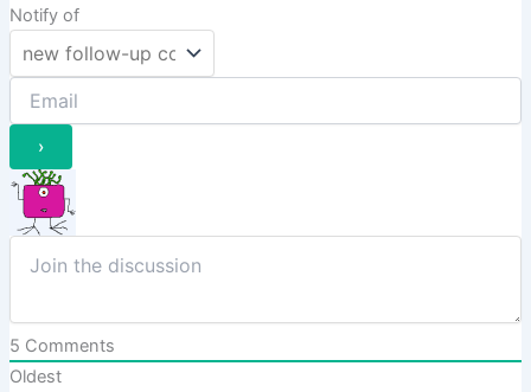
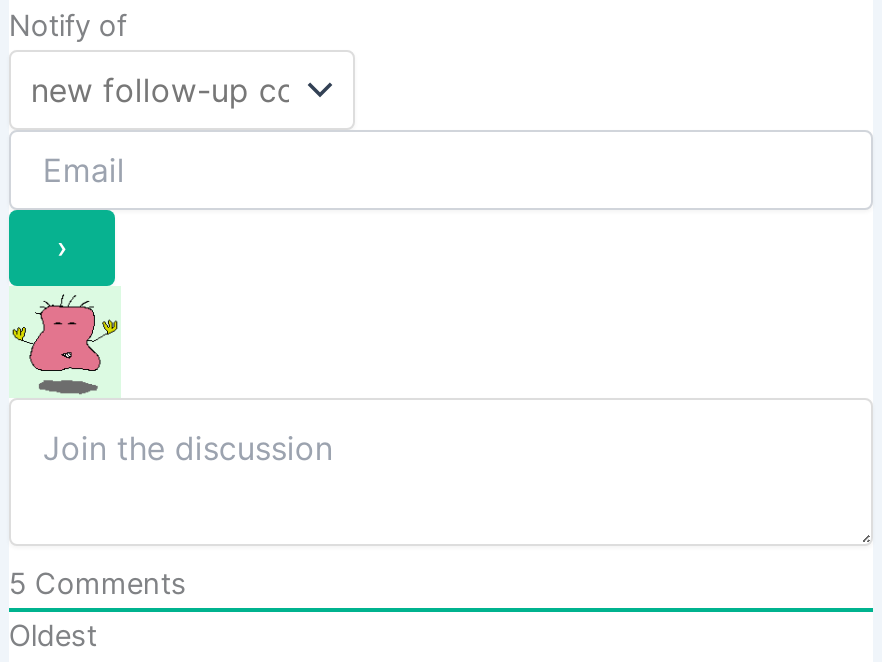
[11,169,76,236] [image] -> [9,284,121,398] [image]

